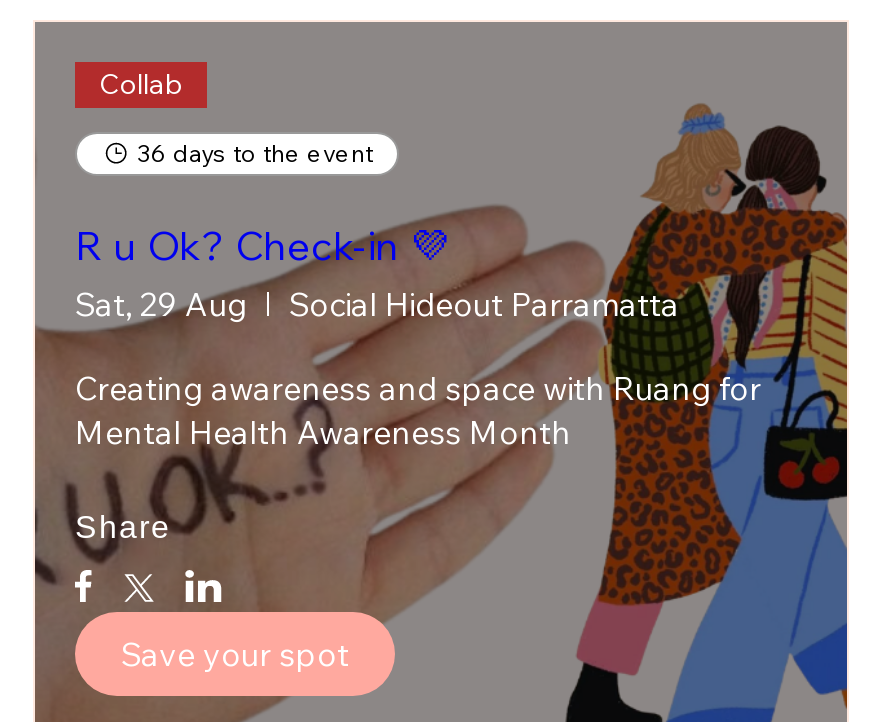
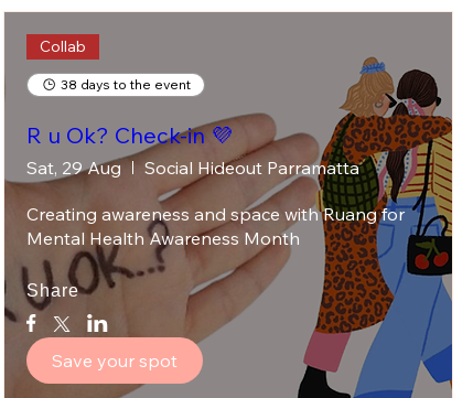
[137,138,373,168] 36 days to the event -> [61,76,191,93] 38 days to the event

